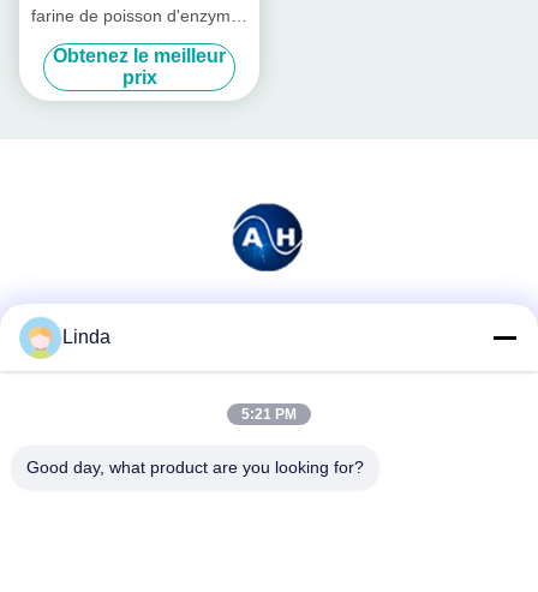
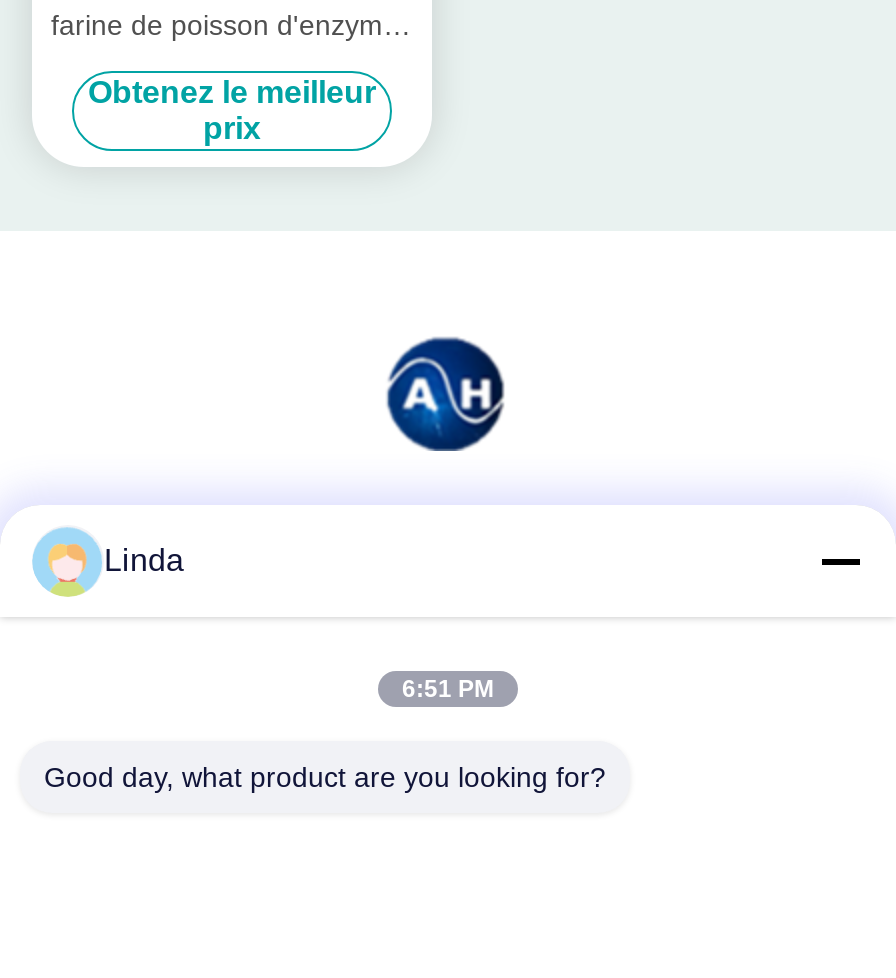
[241,406,297,423] 5:21 PM -> [402,675,494,703] 6:51 PM

